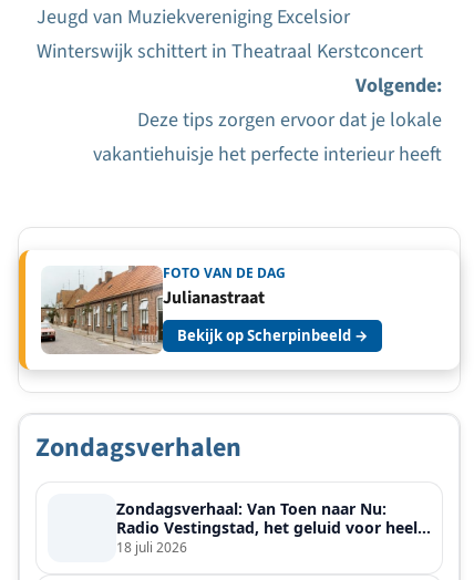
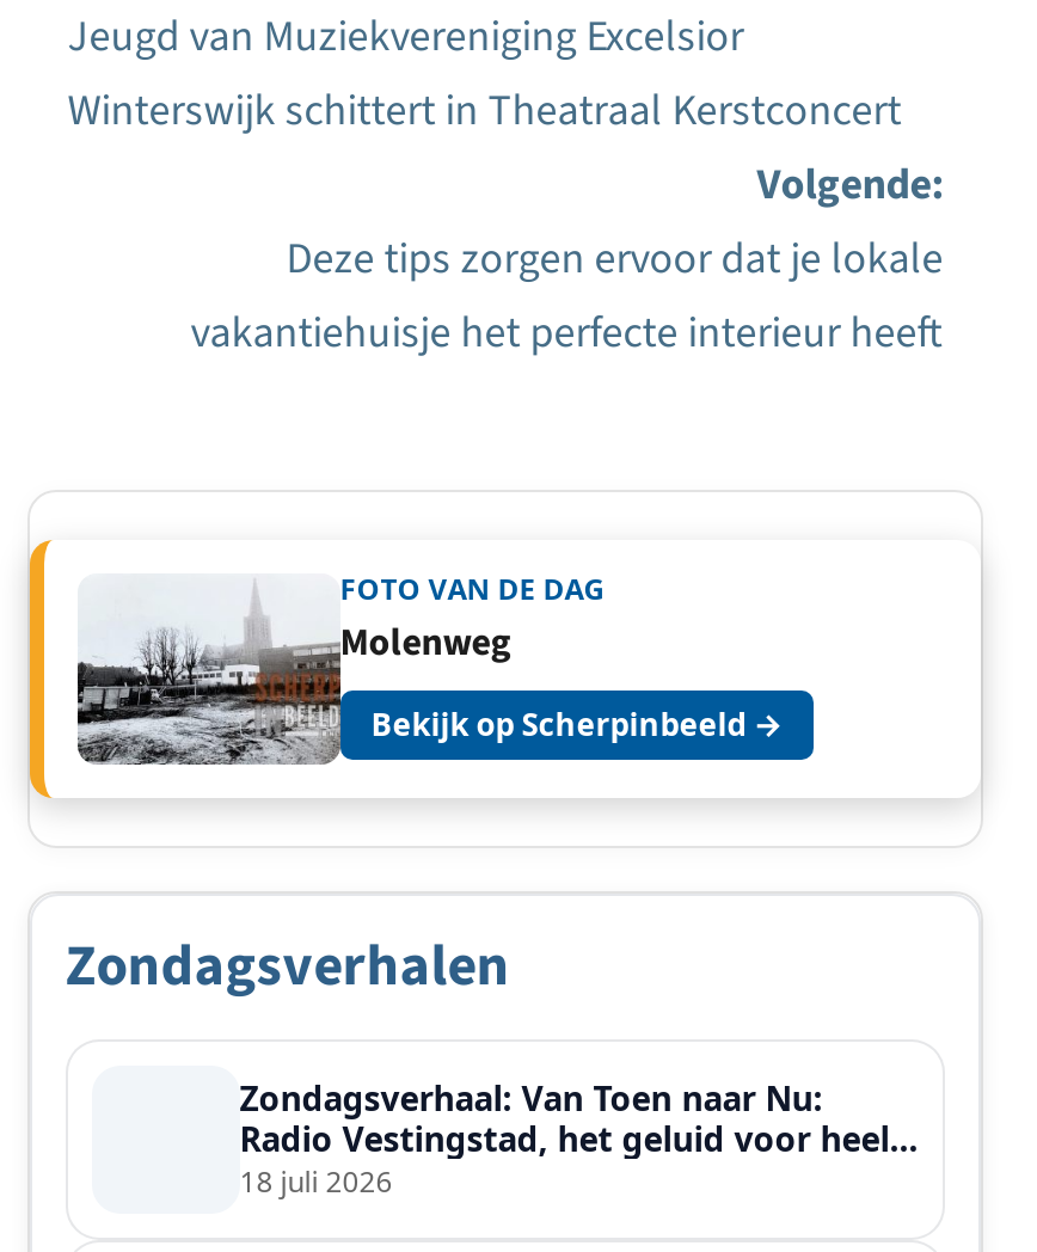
[40,265,264,354] [image] | Julianastraat -> [75,573,512,765] [image] | Molenweg

